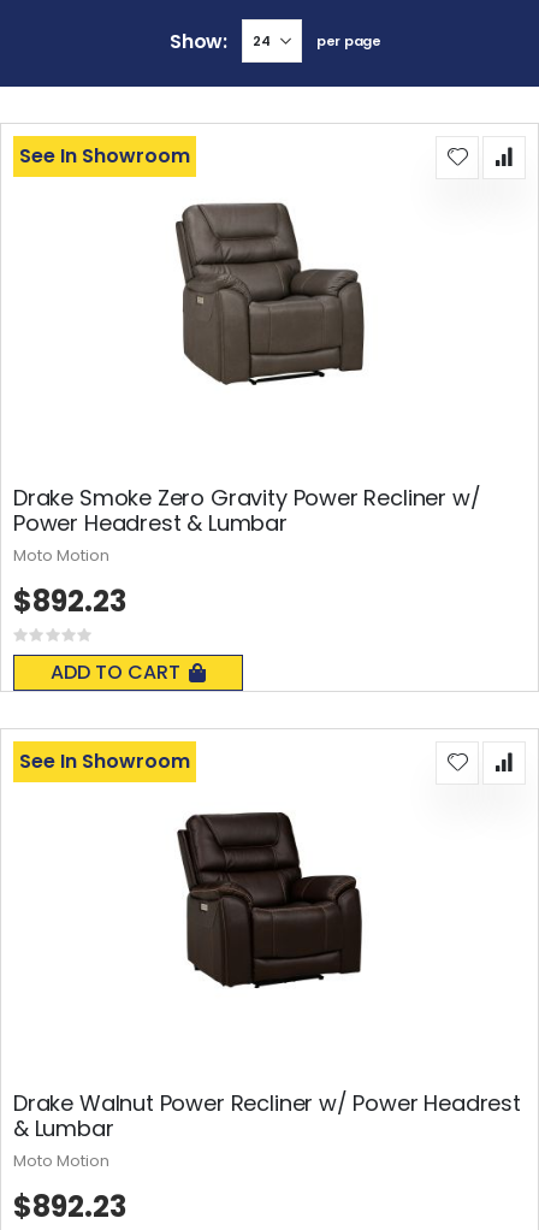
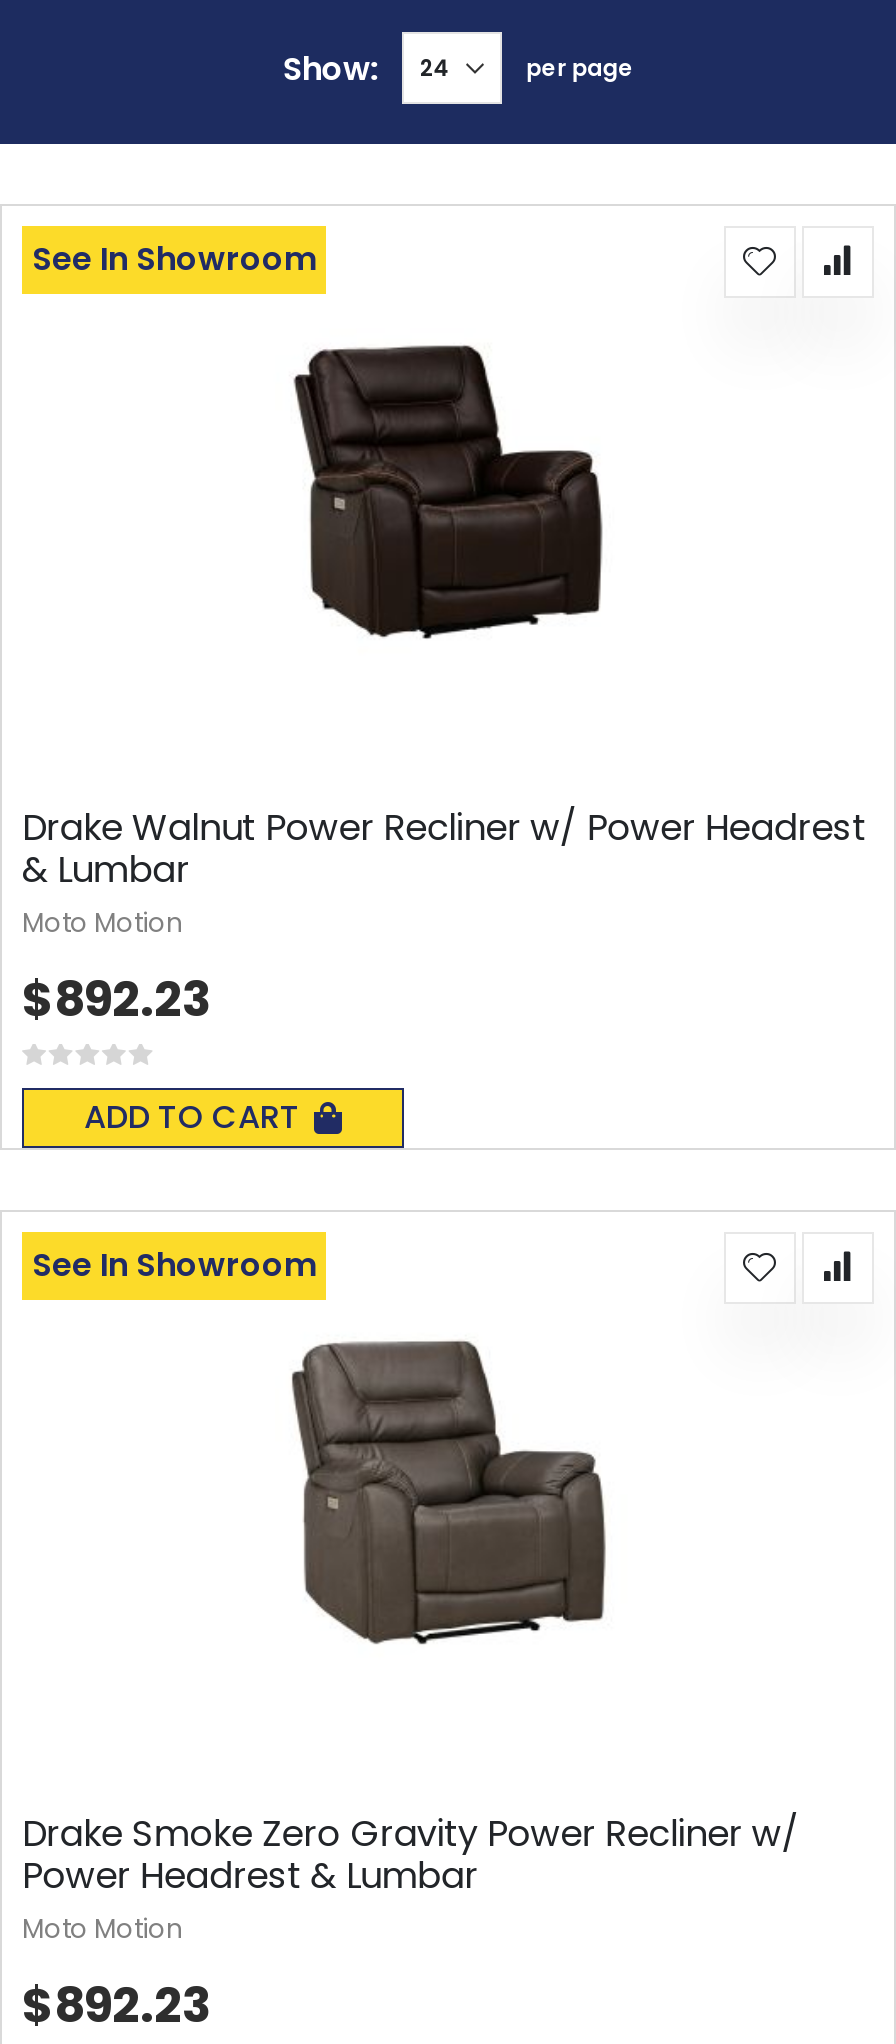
moved [174,202,365,385] -> [290,1338,608,1646]: [image]
moved [13,482,481,538] -> [22,1807,799,1899]: Drake Smoke Zero Gravity Power Recliner w/ | Power Headrest & Lumbar
moved [176,806,363,988] -> [292,338,604,638]: [image]
moved [13,1088,521,1143] -> [22,802,866,894]: Drake Walnut Power Recliner w/ Power Headrest | & Lumbar

